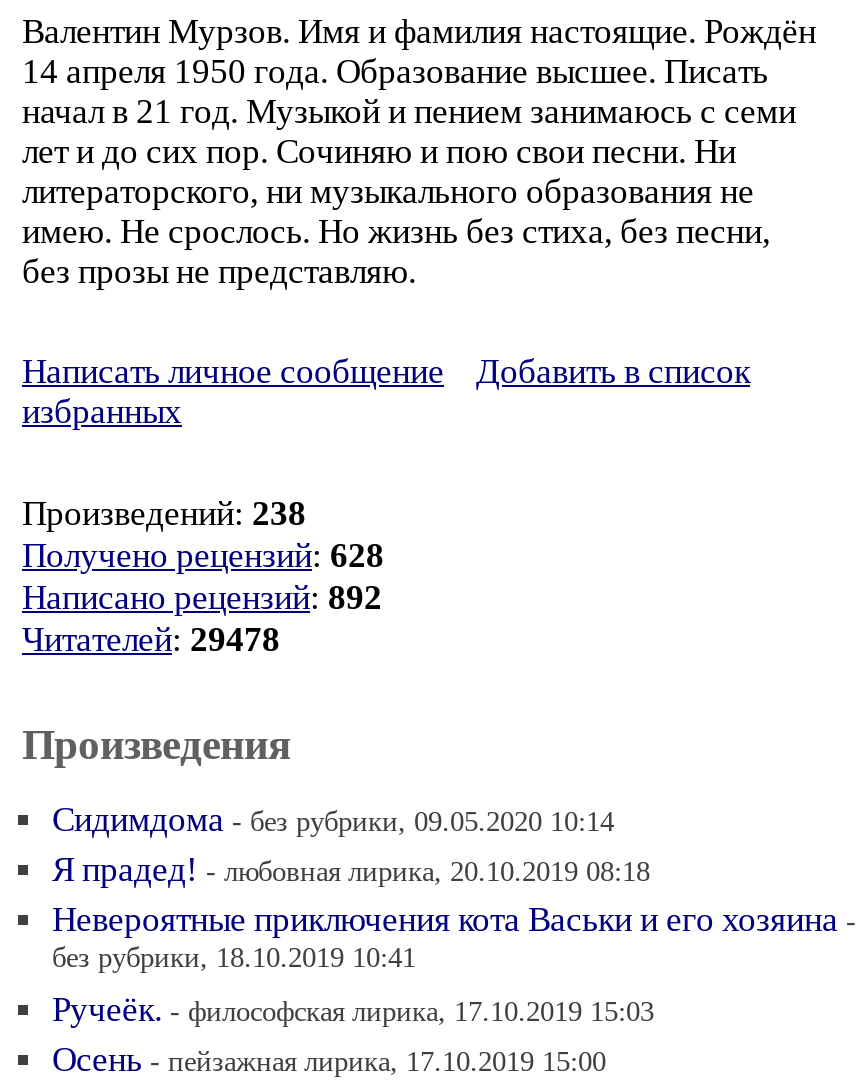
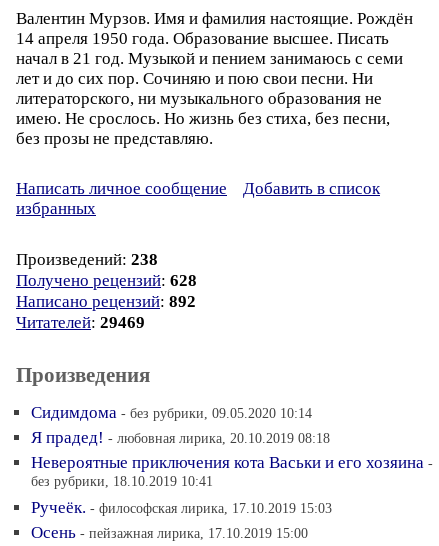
[22,621,280,659] Читателей: 29478 -> [16,313,145,332] Читателей: 29469

